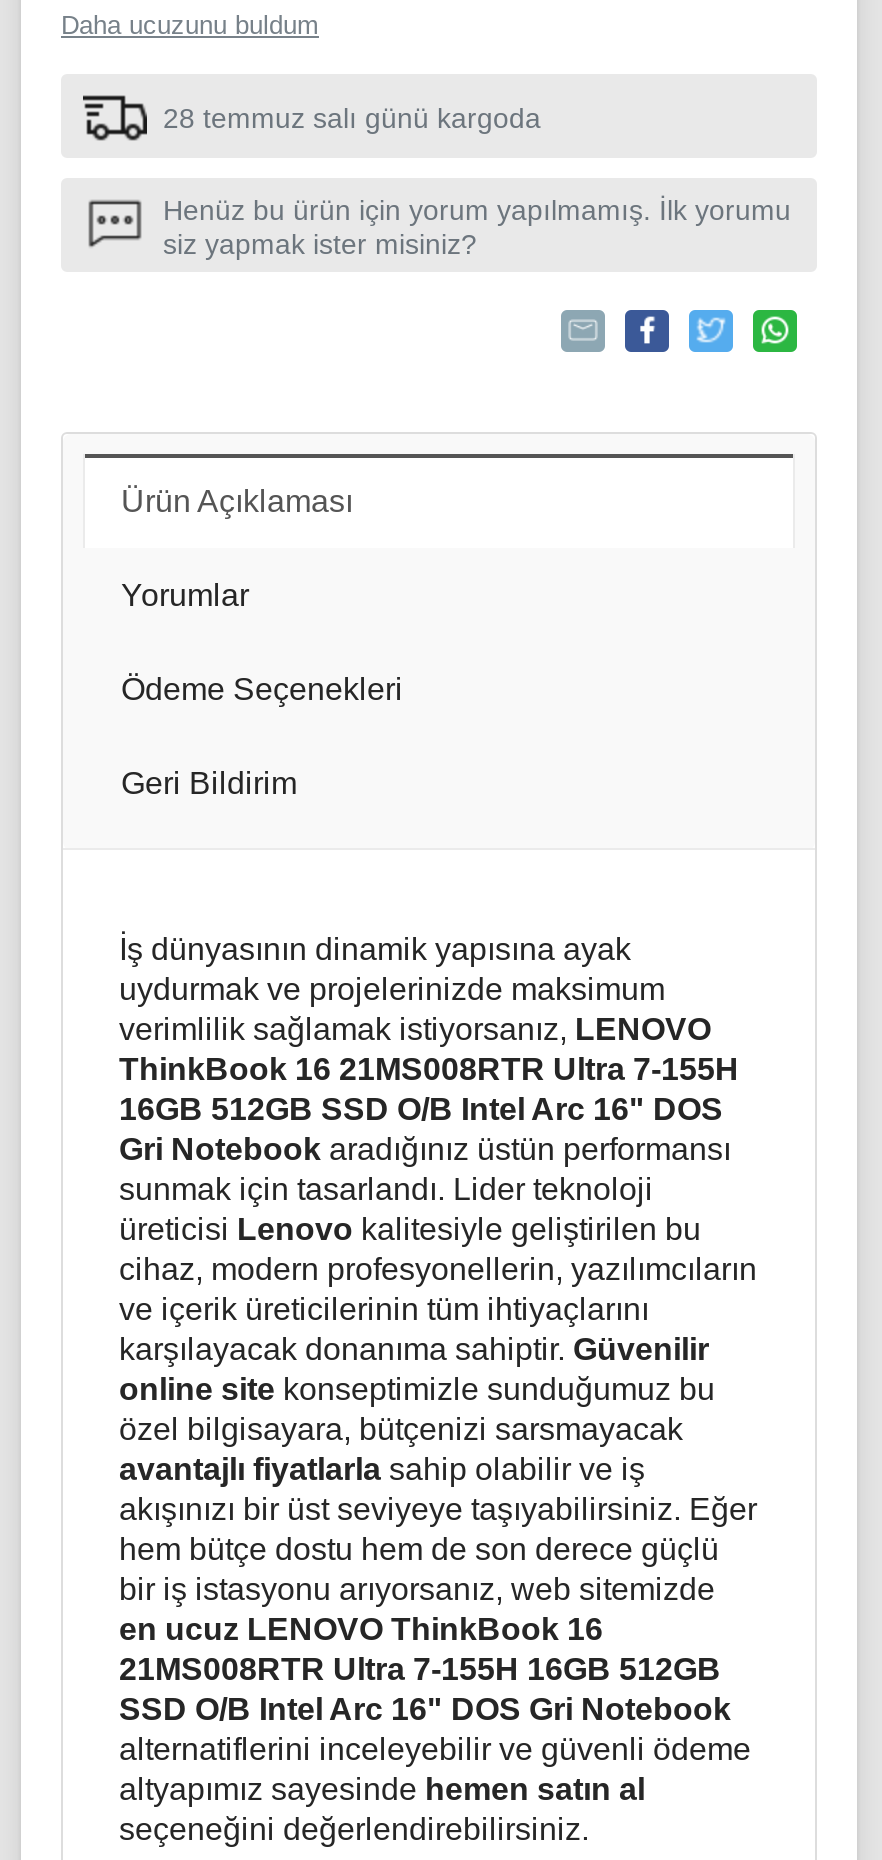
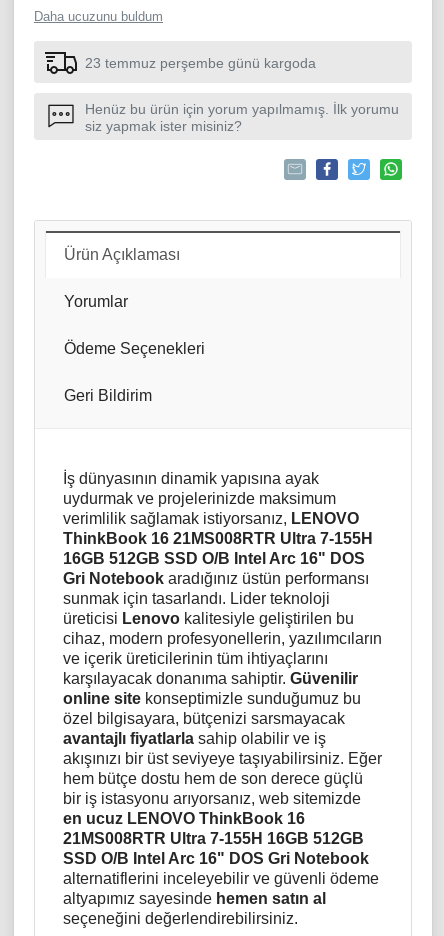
[163,102,541,134] 28 temmuz salı günü kargoda -> [85,55,316,71] 23 temmuz perşembe günü kargoda

